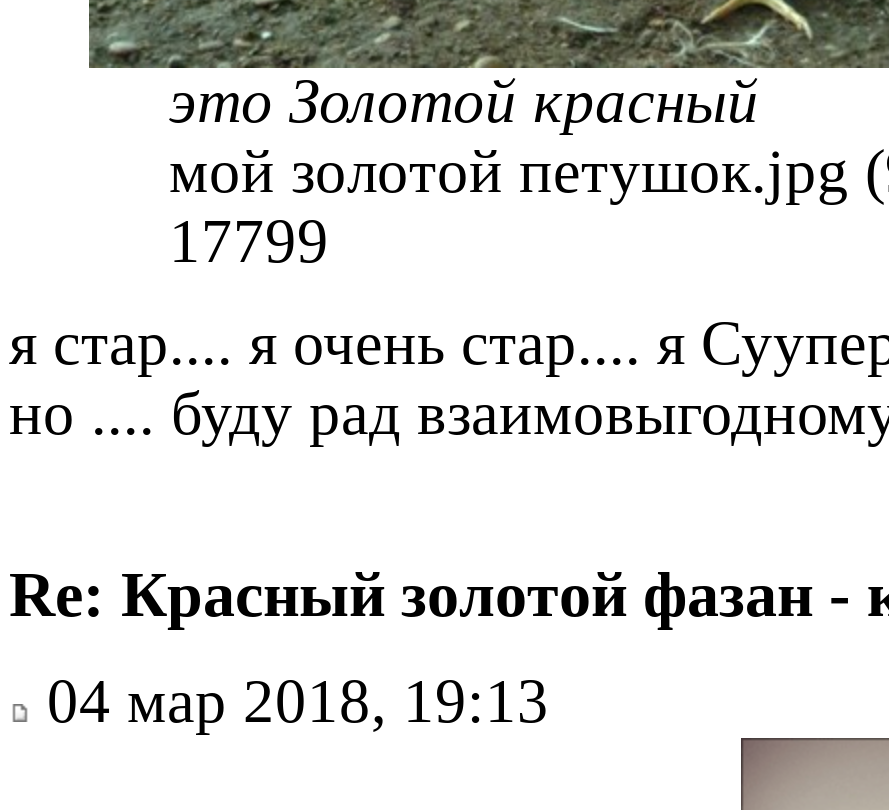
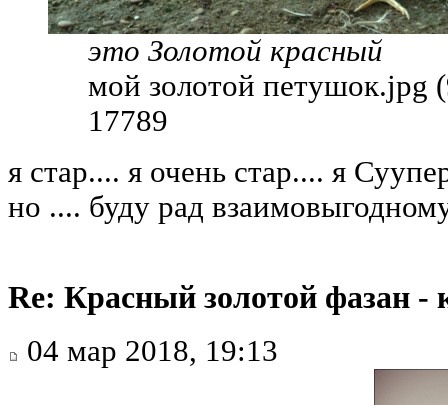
[169,208,329,276] 17799 -> [88,104,168,138] 17789

